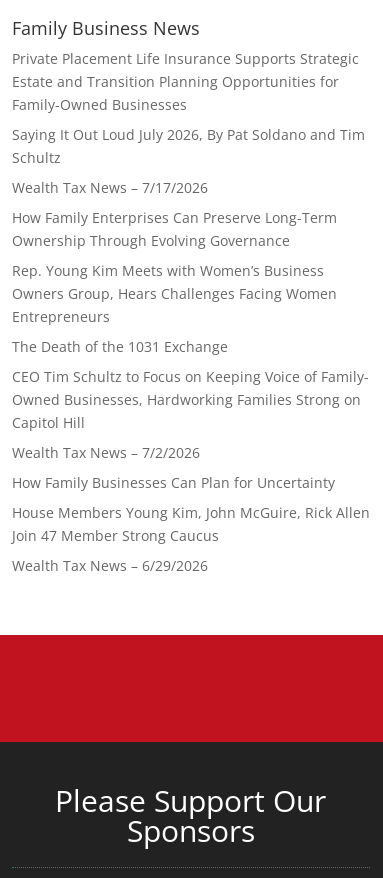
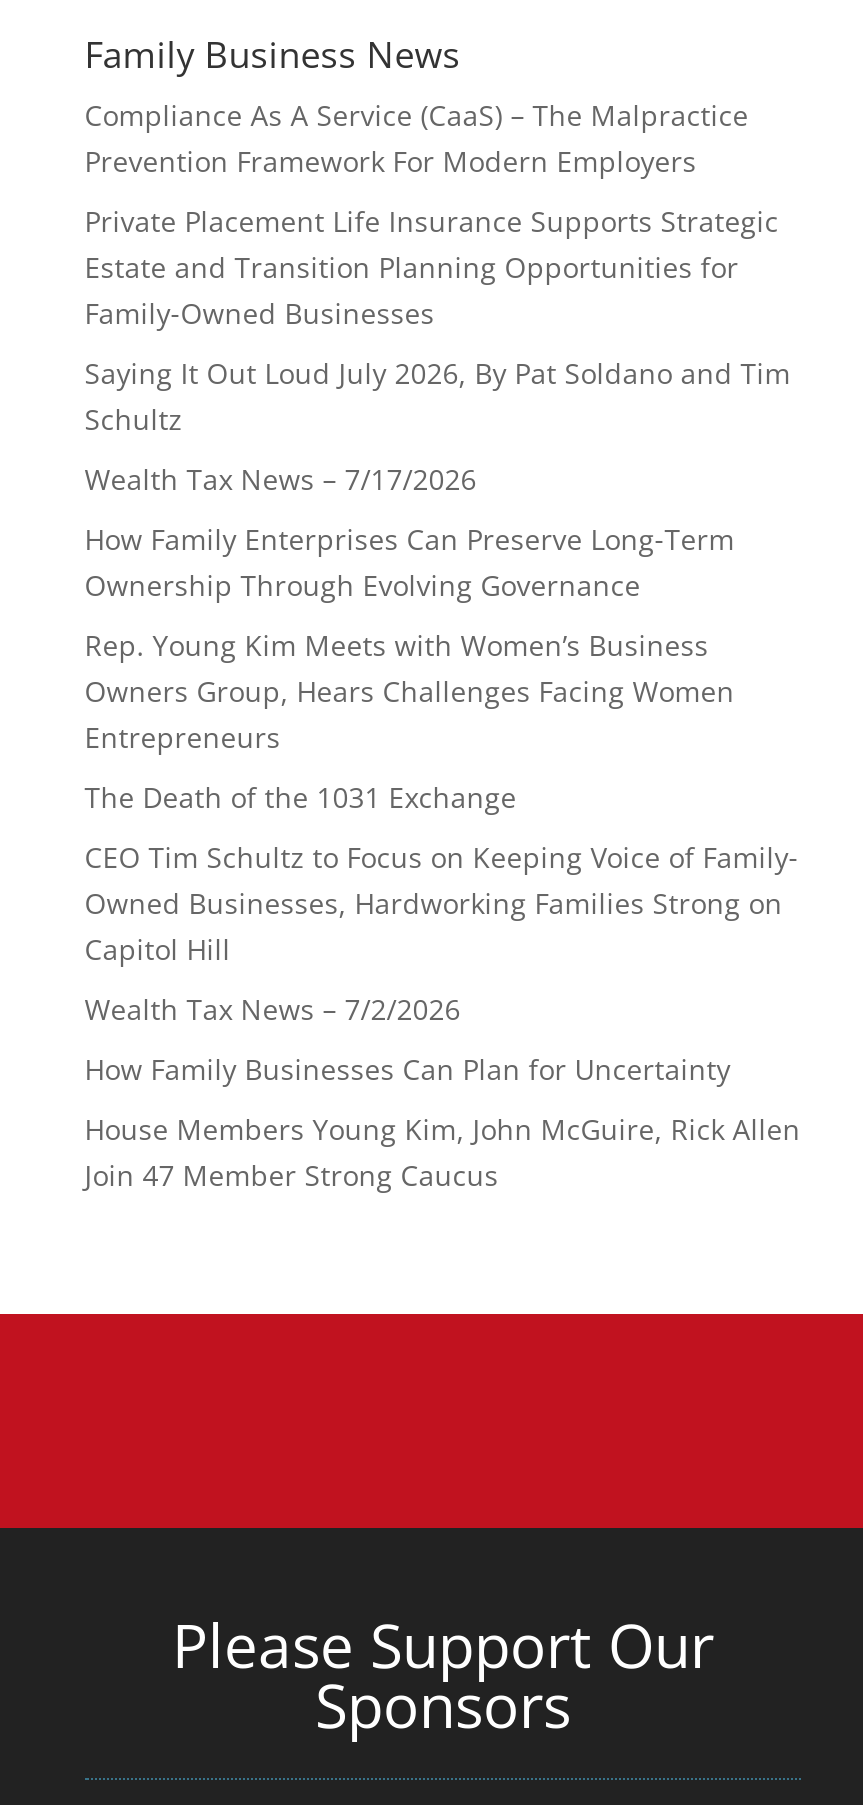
none -> [85,96,749,180] Compliance As A Service (CaaS) – The Malpractice | Prevention Framework For Modern Employers
moved [12,49,370,545] -> [85,202,801,1194]: Private Placement Life Insurance Supports Strategic | Estate and Transition Planning Opportunities for | Family-Owned Businesses | ... | House Members Young Kim, John McGuire, Rick Allen | Join 47 Member Strong Caucus
[12,556,208,575] Wealth Tax News – 6/29/2026 -> none

